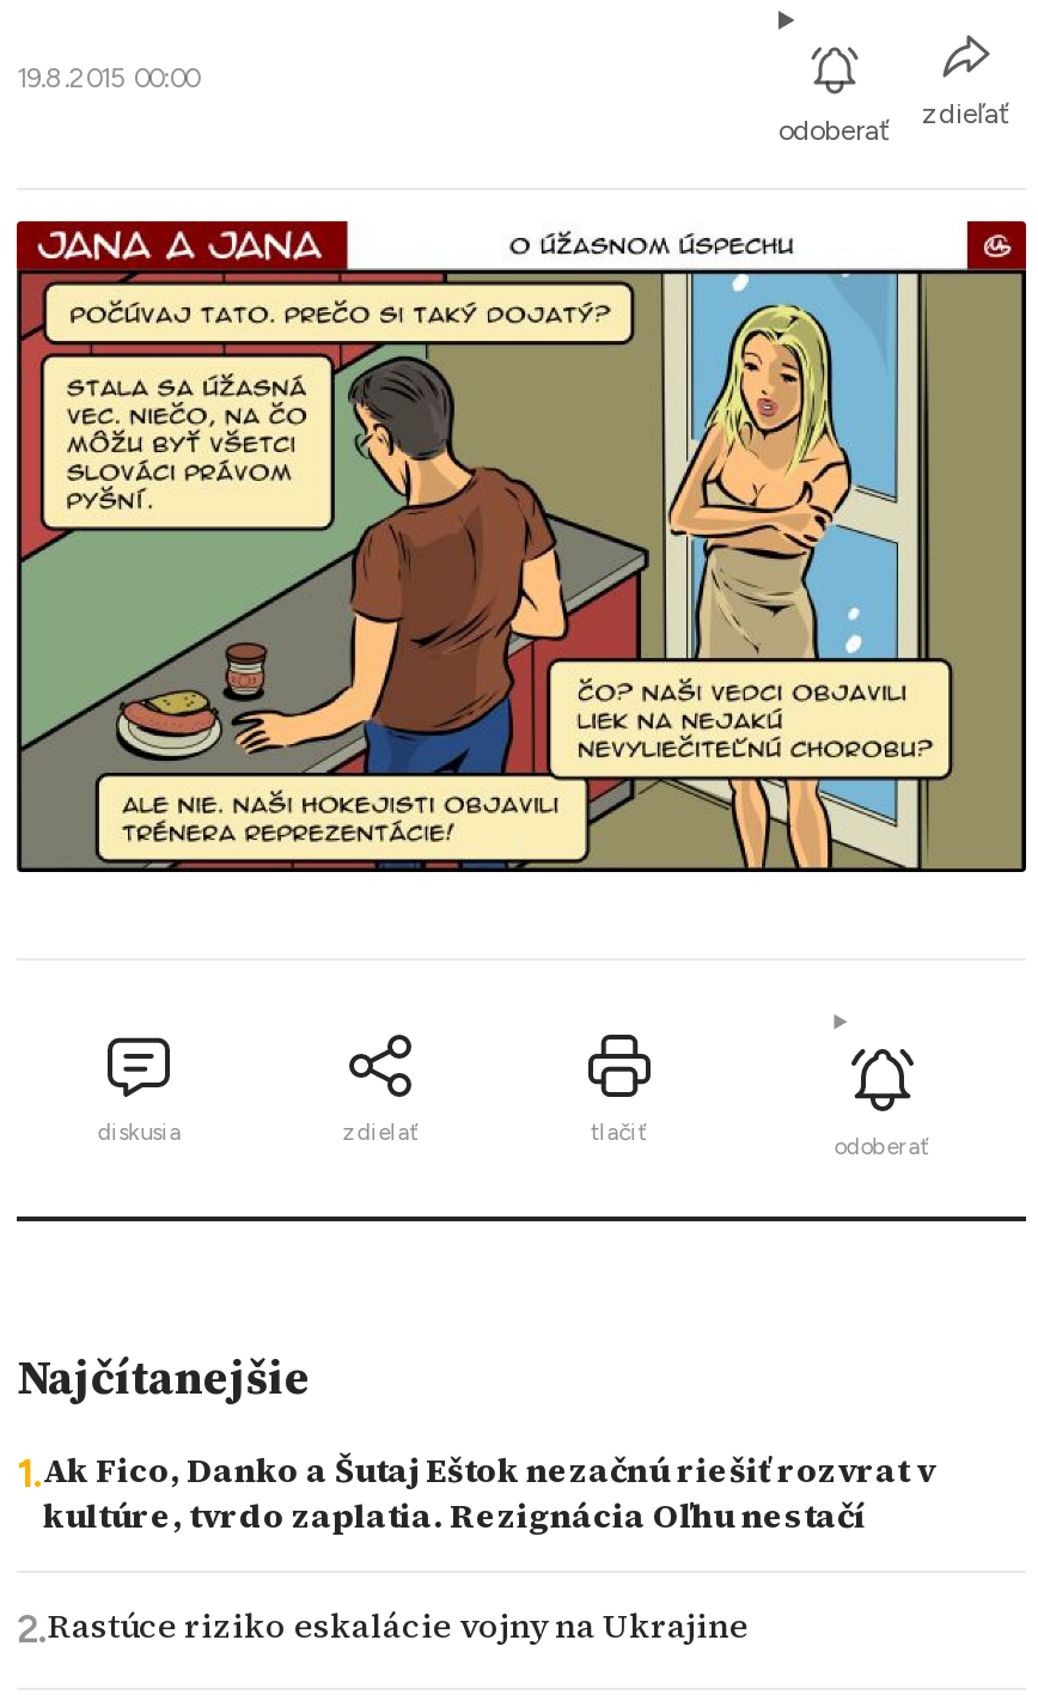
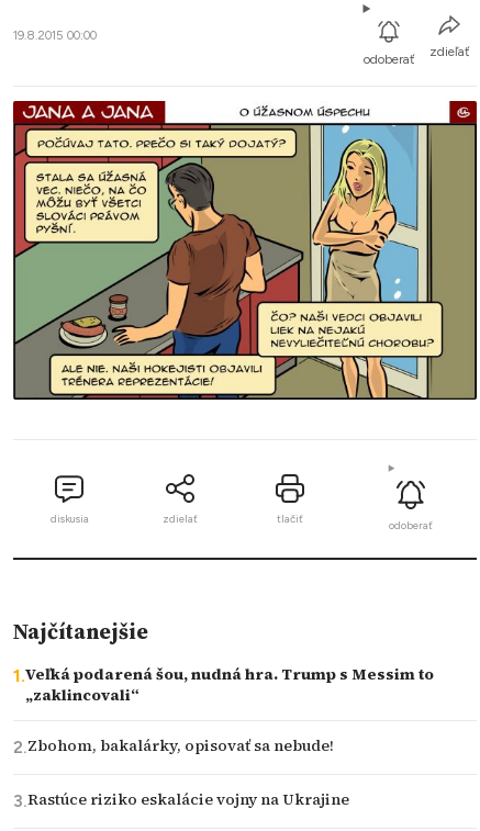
[43,1448,935,1539] Ak Fico, Danko a Šutaj Eštok nezačnú riešiť rozvrat v | kultúre, tvrdo zaplatia. Rezignácia Oľhu nestačí -> [25,664,434,756] Veľká podarená šou, nudná hra. Trump s Messim to | „zaklincovali“ | Zbohom, bakalárky, opisovať sa nebude!

